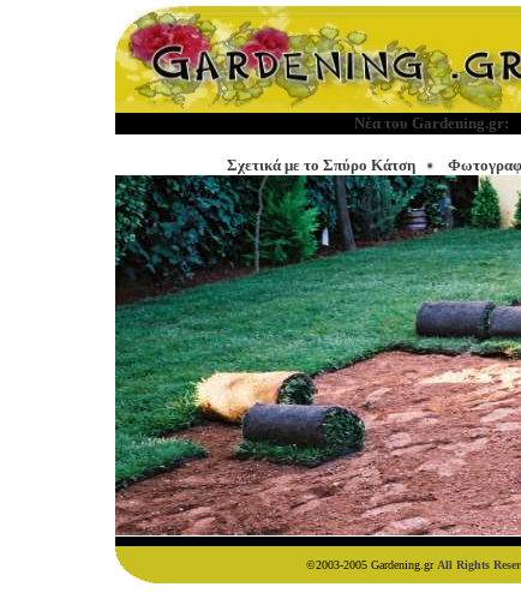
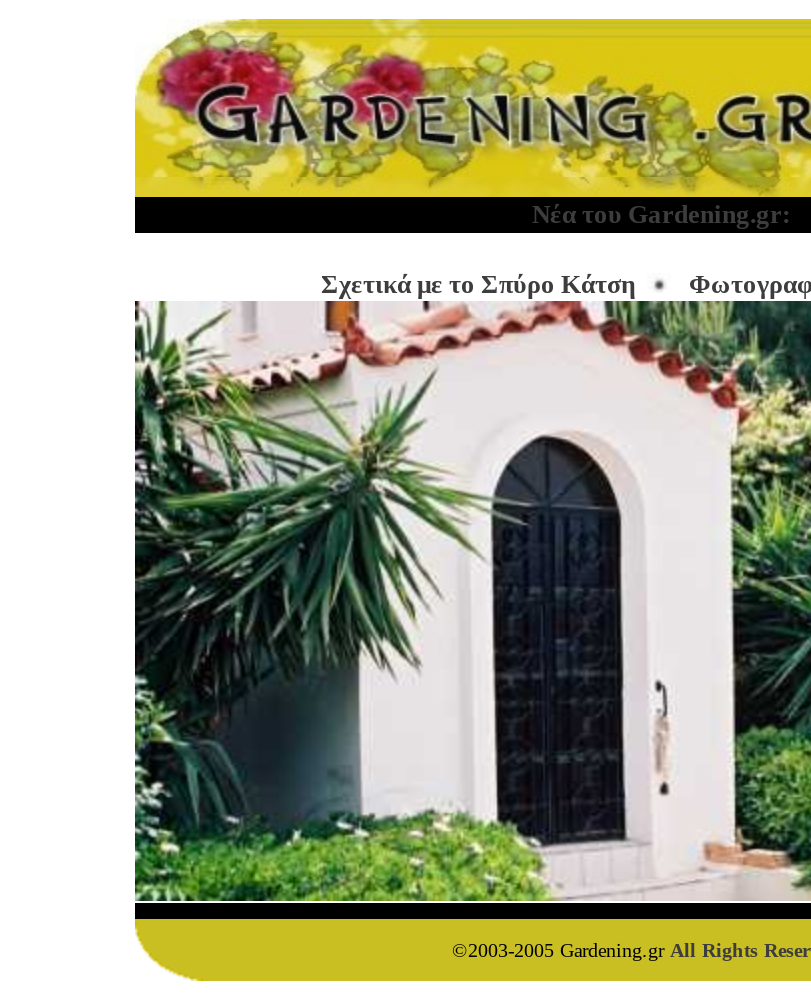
[114,174,517,537] [image] -> [133,299,805,903] [image]

